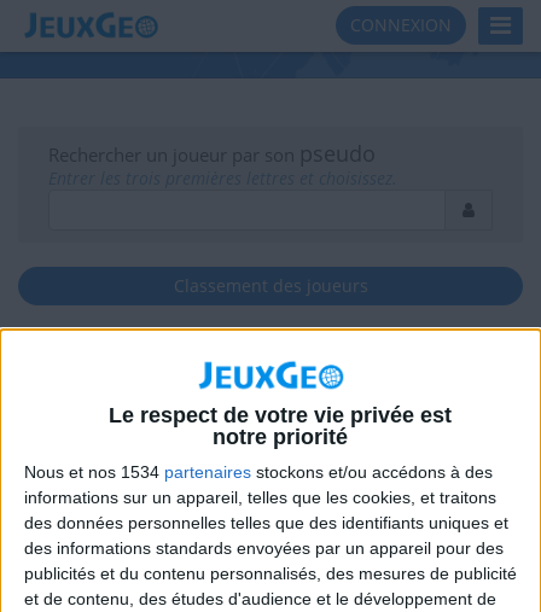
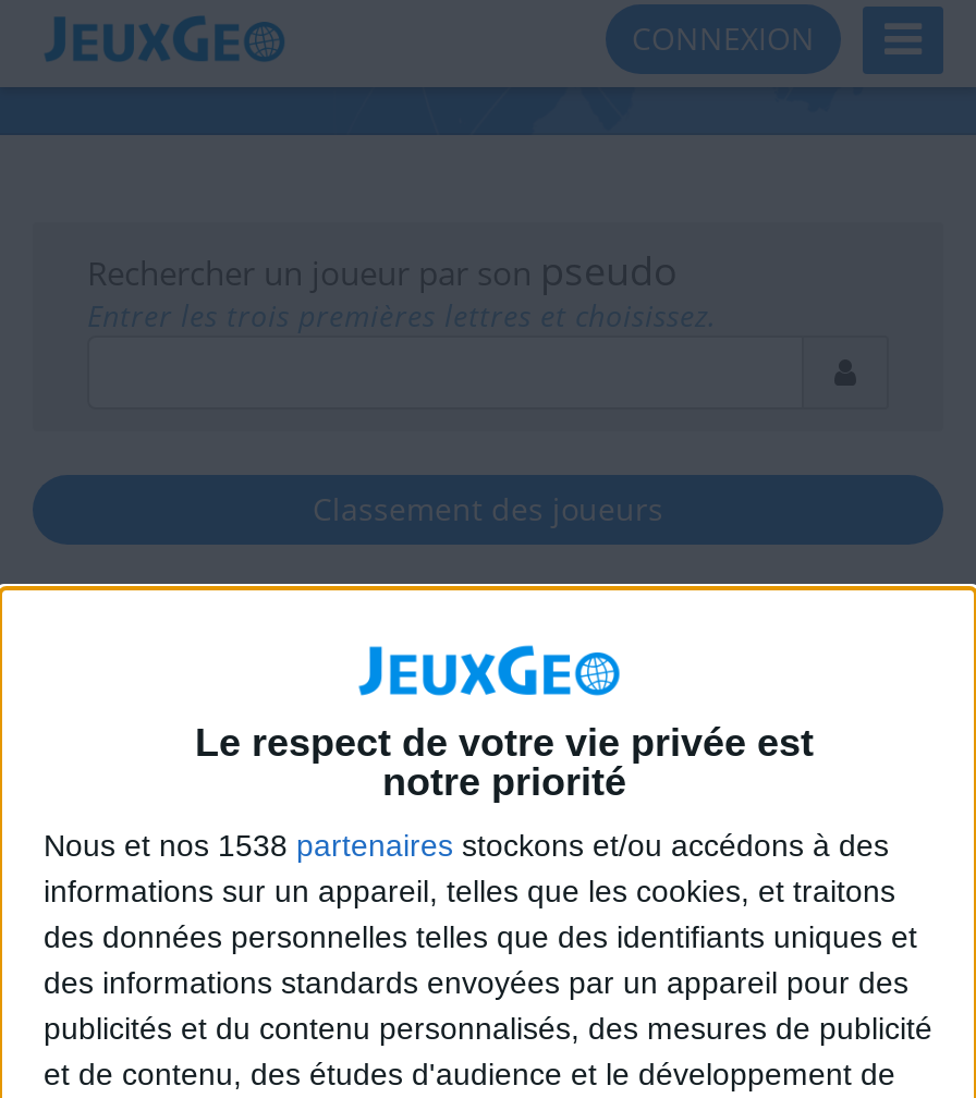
[24,462,493,482] Nous et nos 1534 partenaires stockons et/ou accédons à des -> [44,828,889,863] Nous et nos 1538 partenaires stockons et/ou accédons à des

